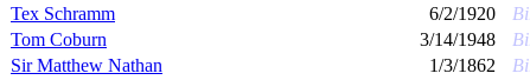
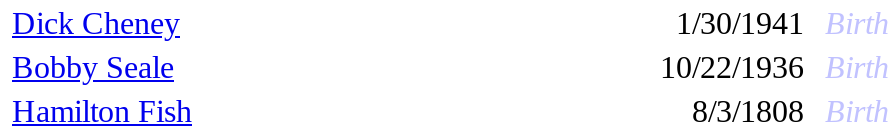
[11,4,496,24] Tex Schramm | 6/2/1920 -> [12,7,804,41] Dick Cheney | 1/30/1941
[11,30,496,50] Tom Coburn | 3/14/1948 -> [12,51,804,85] Bobby Seale | 10/22/1936
[11,56,496,76] Sir Matthew Nathan | 1/3/1862 -> [12,95,804,129] Hamilton Fish | 8/3/1808

